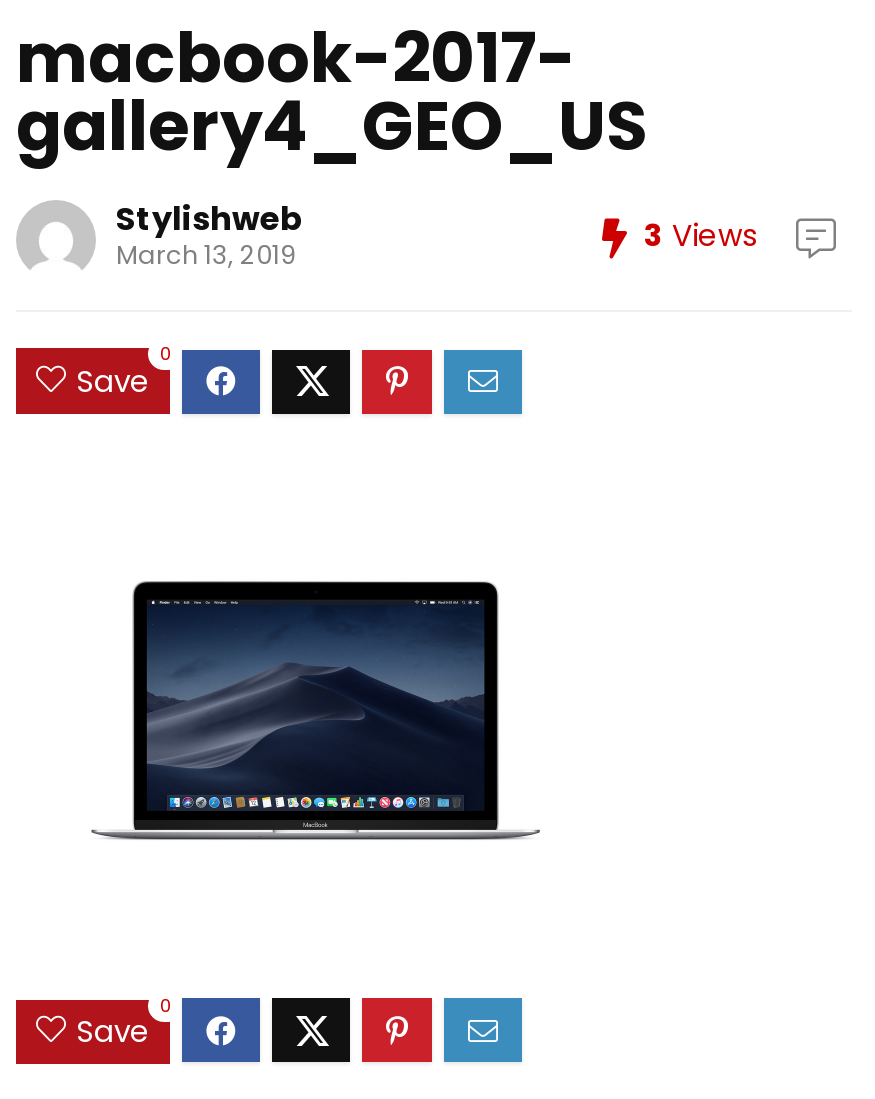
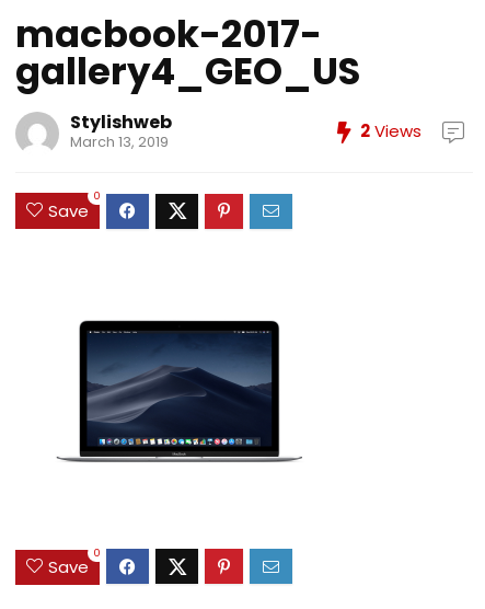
[644,214,758,256] 3 Views -> [360,119,422,142] 2 Views

